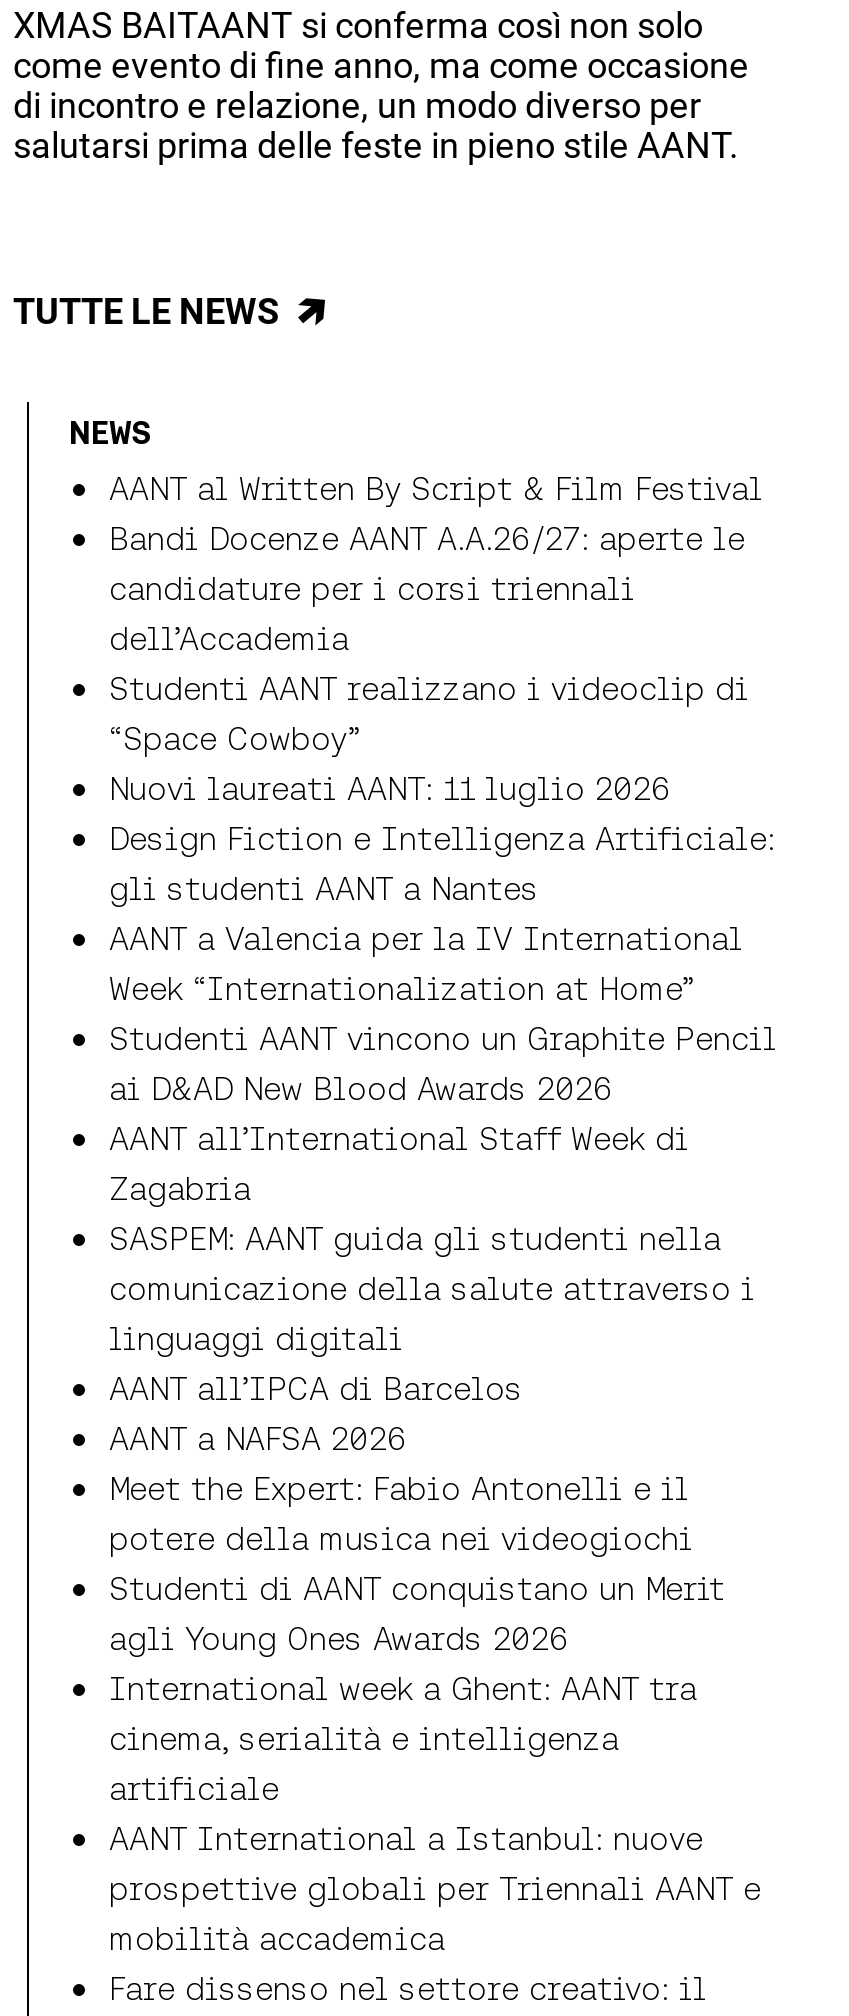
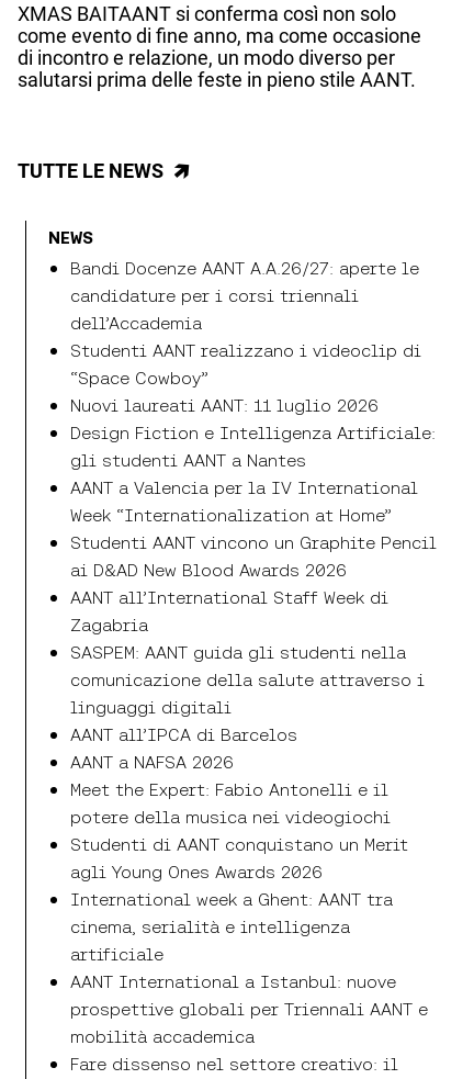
[109,470,763,506] AANT al Written By Script & Film Festival -> none

